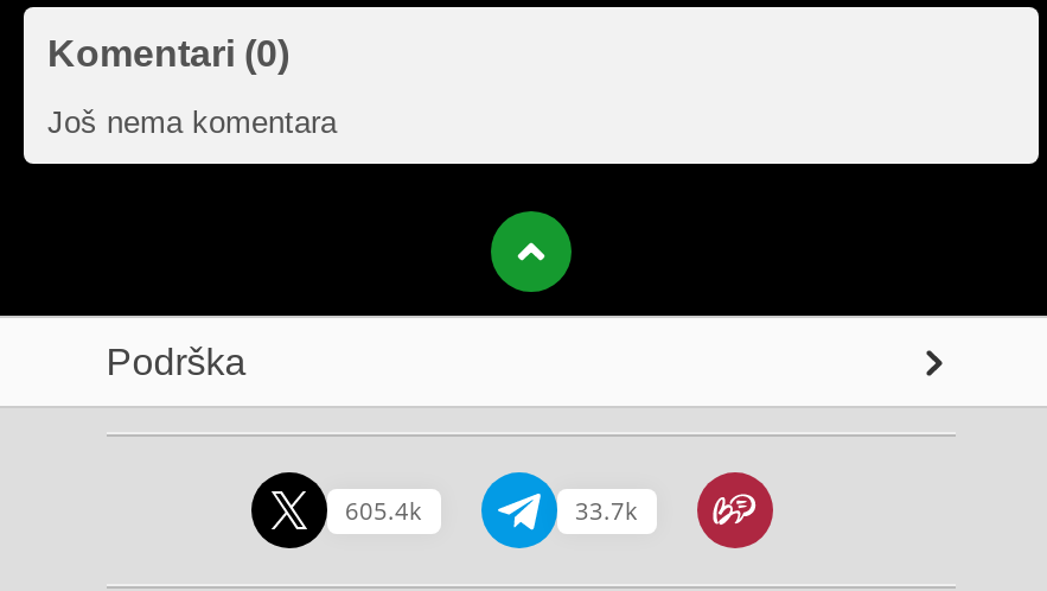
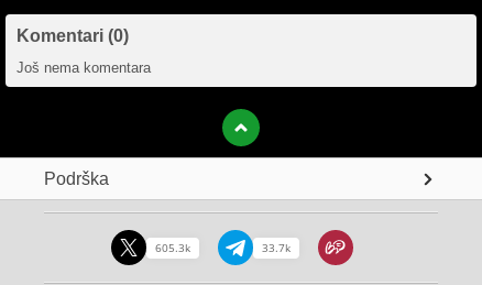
[345,493,421,526] 605.4k -> [155,240,190,255] 605.3k

